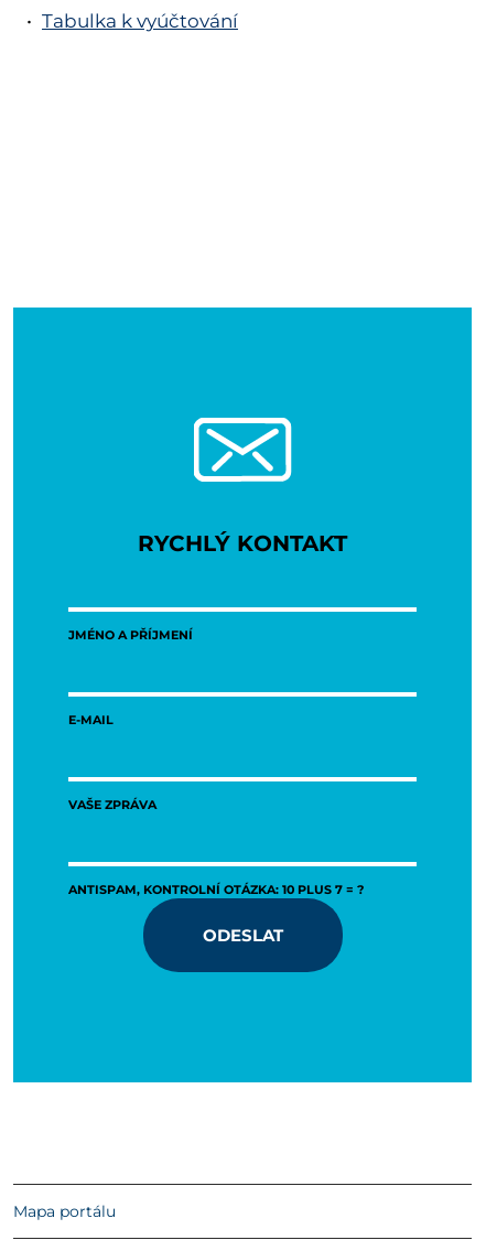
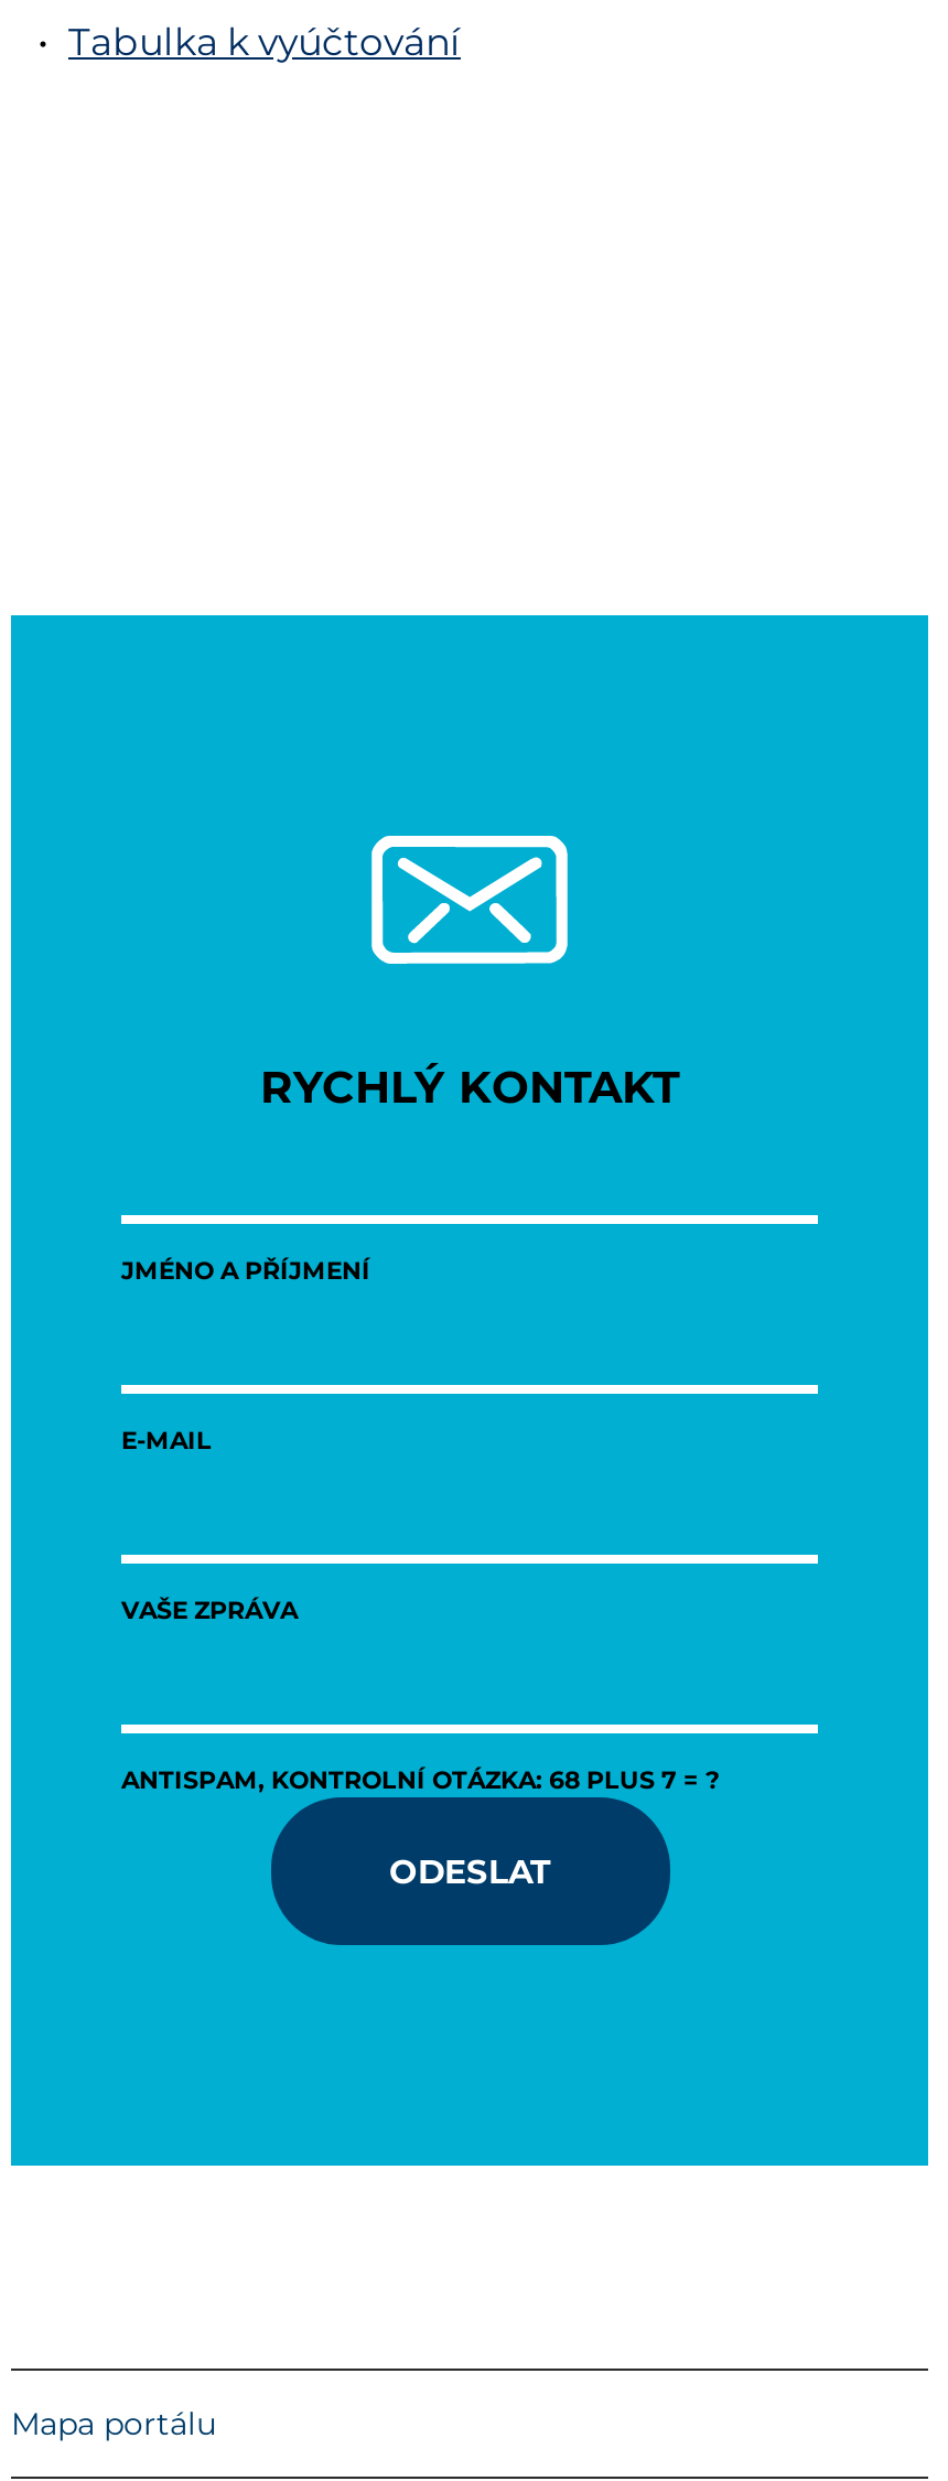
[68,881,364,897] ANTISPAM, KONTROLNÍ OTÁZKA: 10 PLUS 7 = ? -> [121,1762,719,1795] ANTISPAM, KONTROLNÍ OTÁZKA: 68 PLUS 7 = ?

